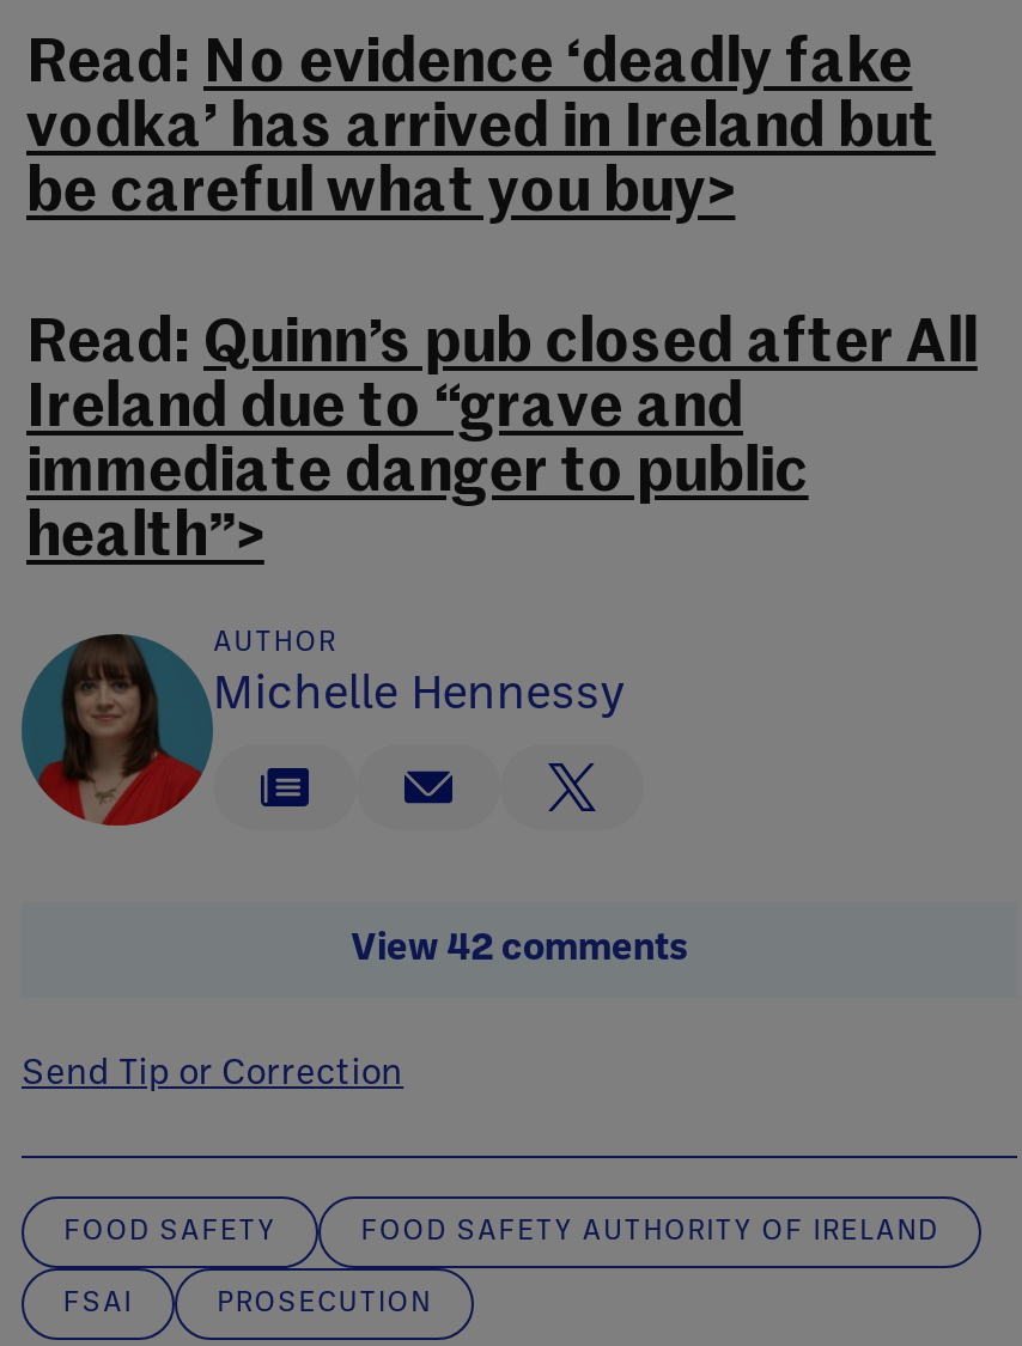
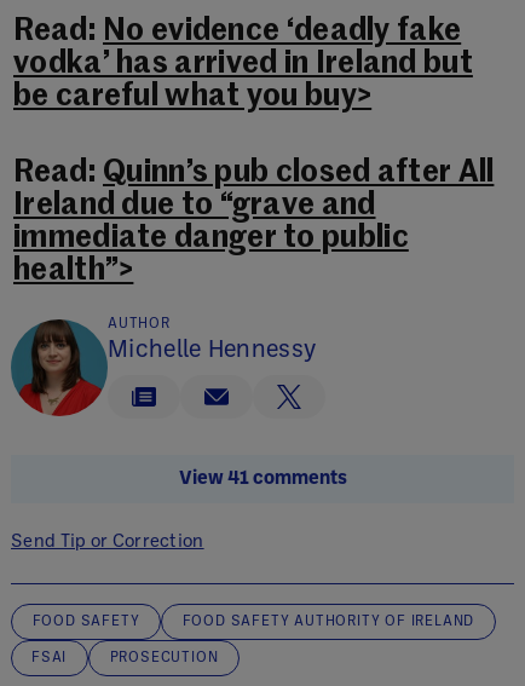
[351,932,688,970] View 42 comments -> [178,469,347,489] View 41 comments

